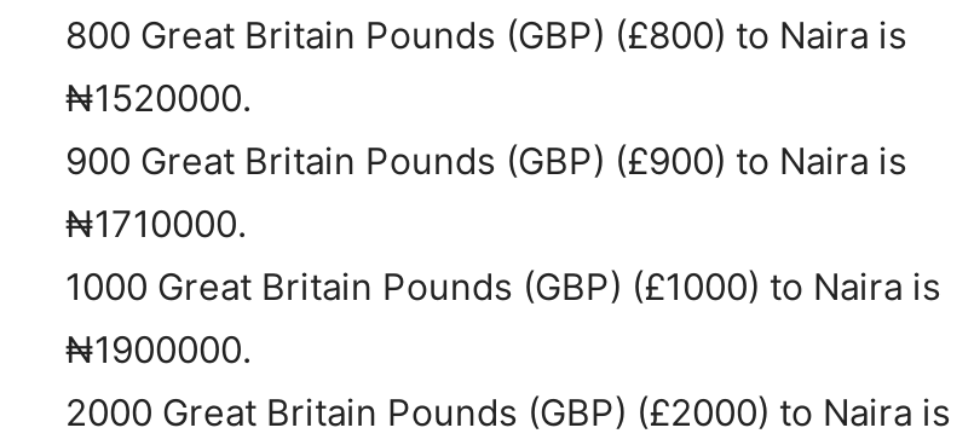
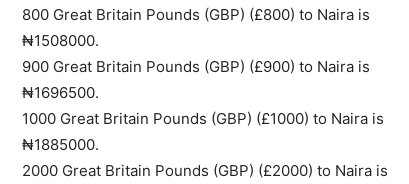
[65,75,252,121] ₦1520000. -> [22,31,99,50] ₦1508000.
[65,201,247,247] ₦1710000. -> [22,83,99,102] ₦1696500.
[65,327,252,373] ₦1900000. -> [22,135,99,154] ₦1885000.

